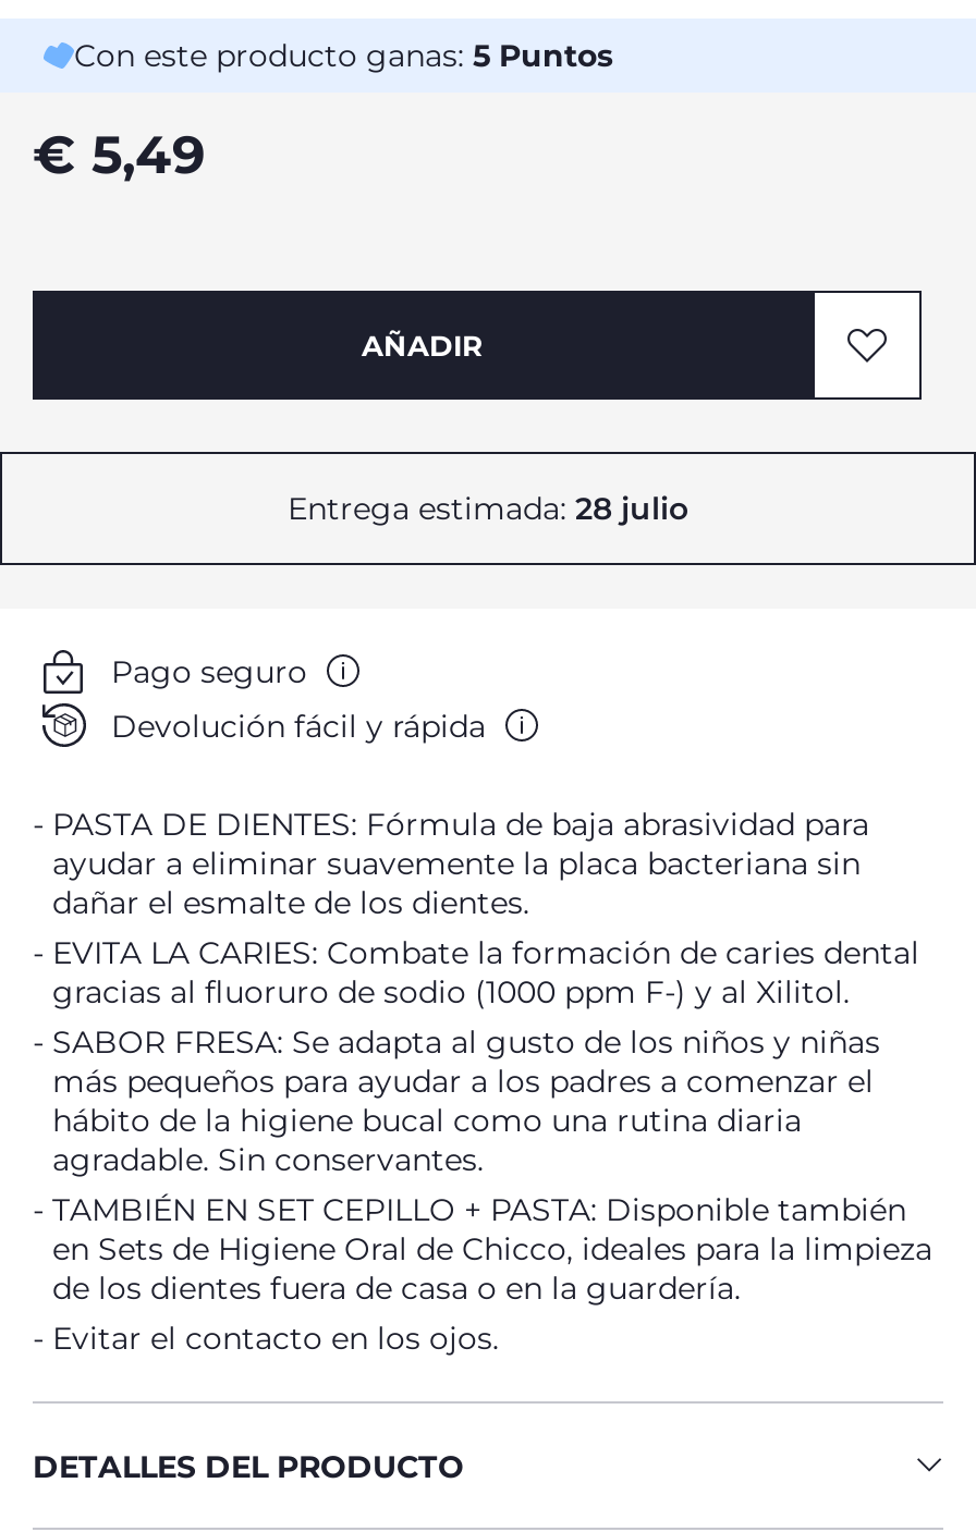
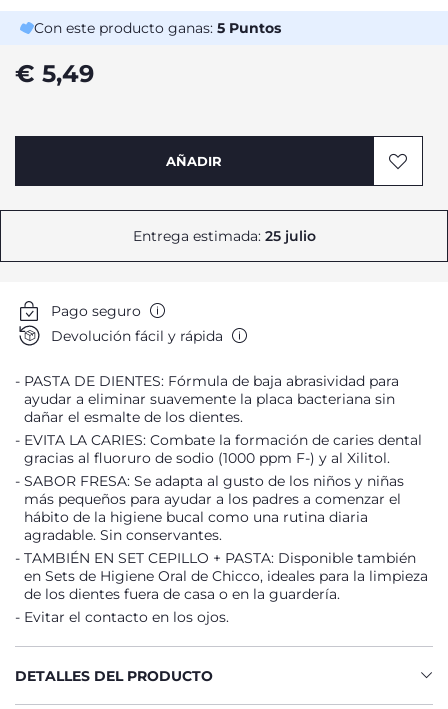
[288,489,688,528] Entrega estimada: 28 julio -> [132,227,315,245] Entrega estimada: 25 julio

